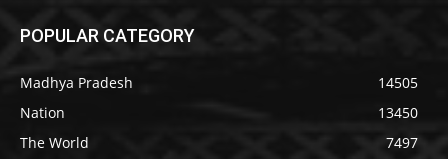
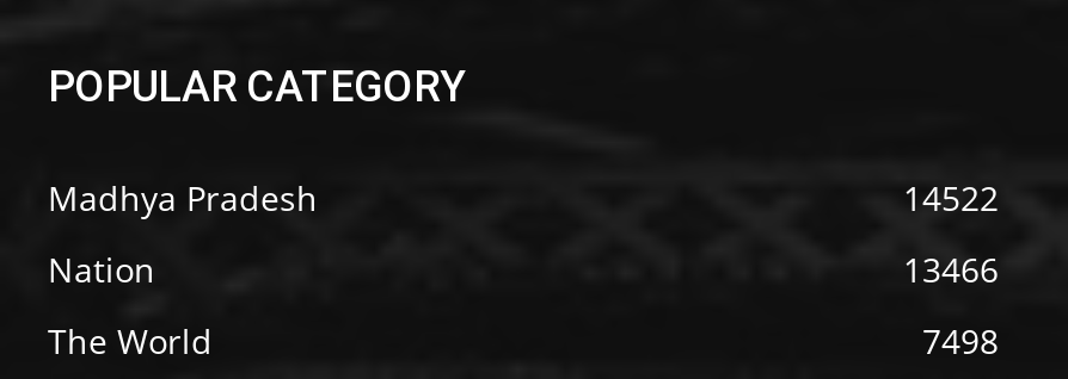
[378,73,418,92] 14505 -> [903,174,999,220] 14522
[378,103,418,122] 13450 -> [903,246,999,291] 13466
[386,133,418,152] 7497 -> [922,318,999,363] 7498

